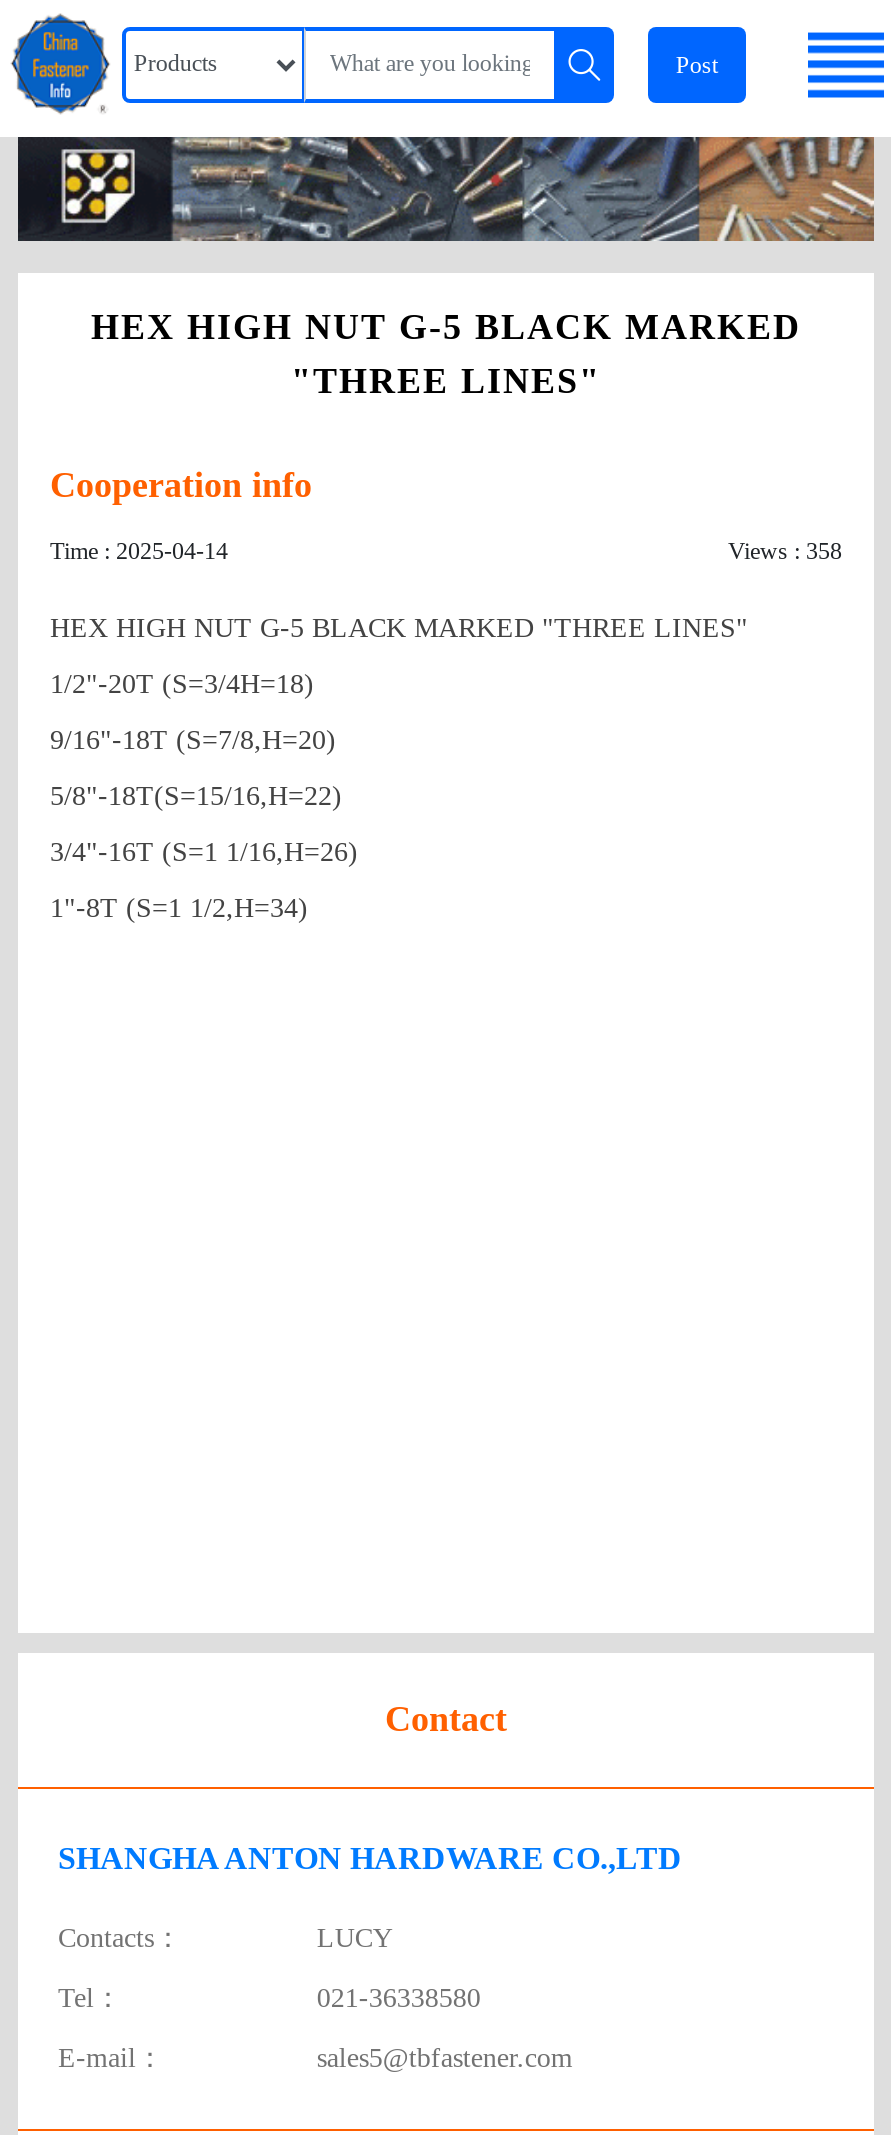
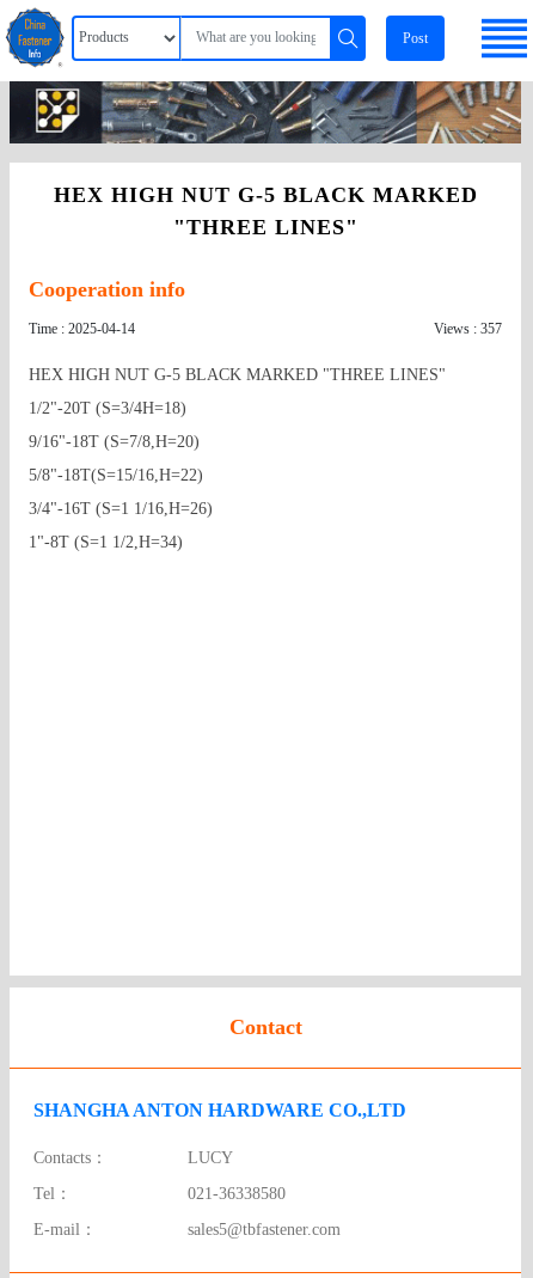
[728,536,842,564] Views : 358 -> [434,320,502,337] Views : 357

